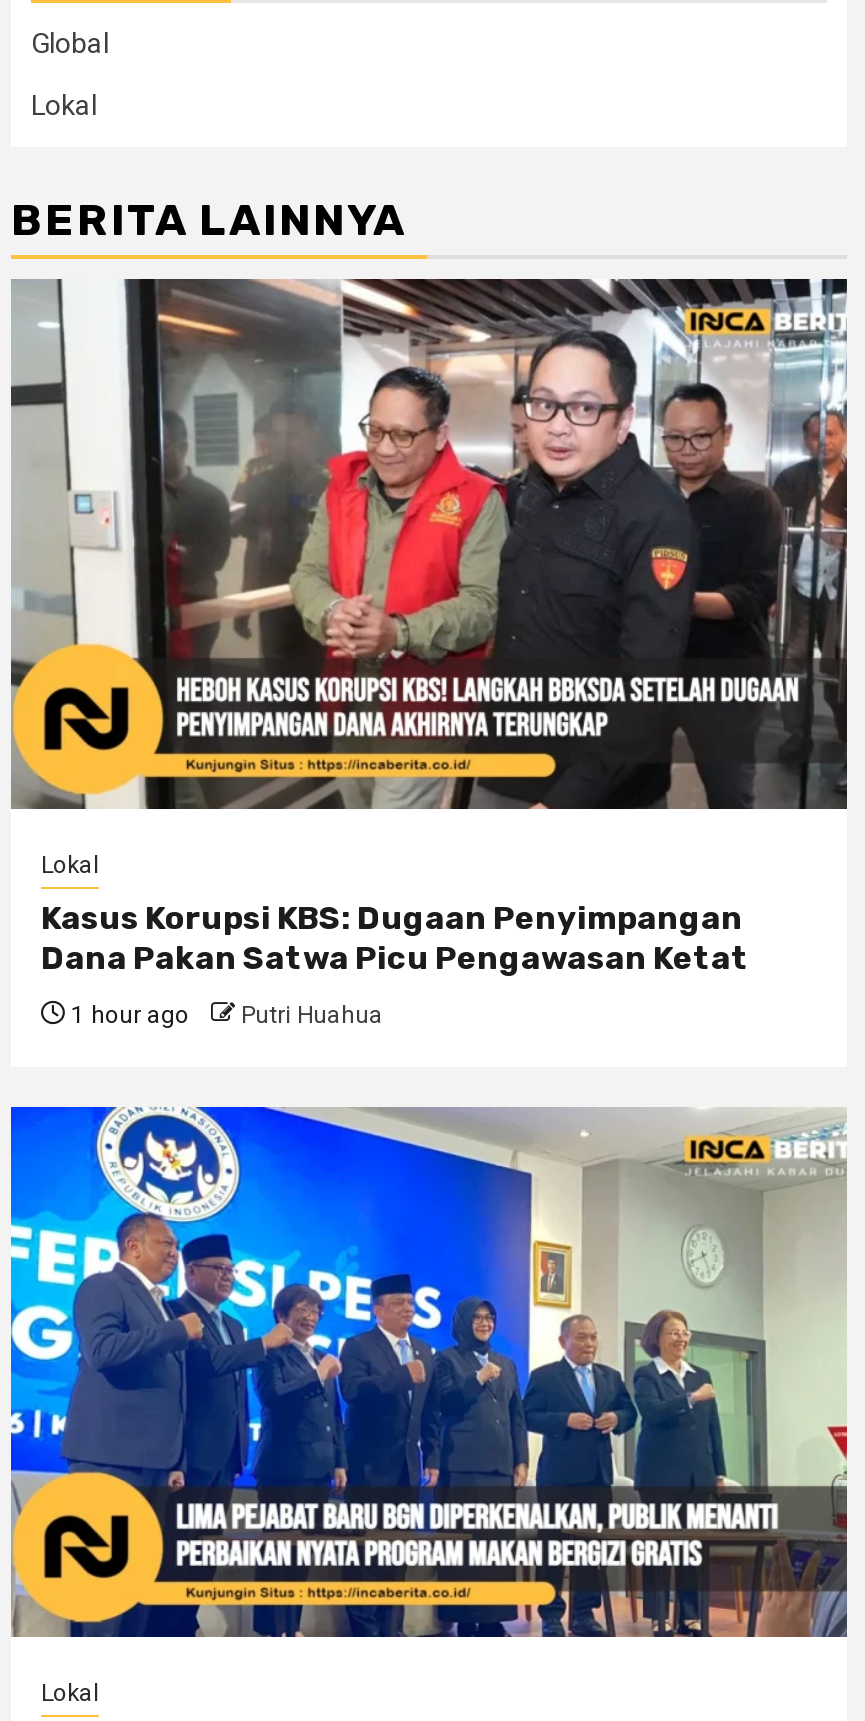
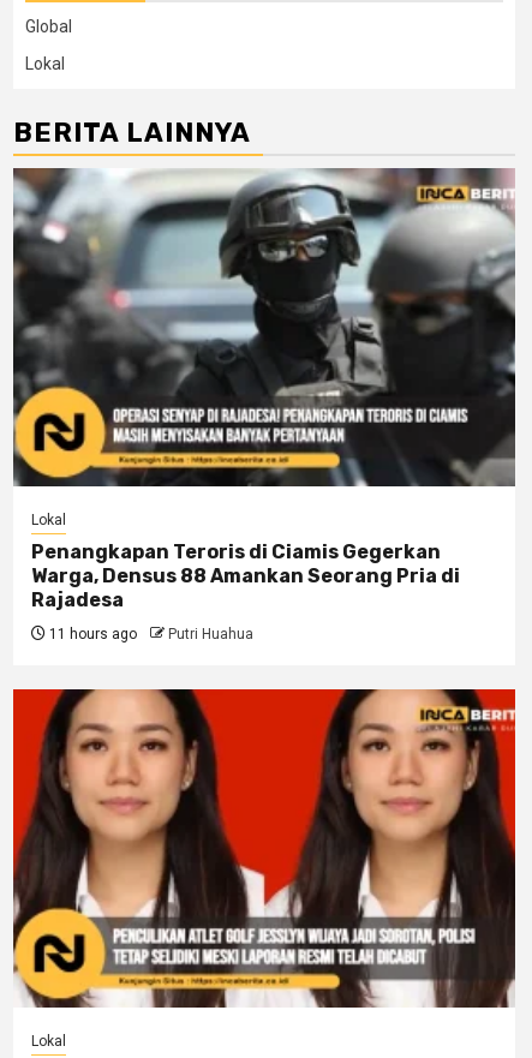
[11,277,849,811] [image] -> [12,167,515,488] [image]
[41,899,749,977] Kasus Korupsi KBS: Dugaan Penyimpangan | Dana Pakan Satwa Picu Pengawasan Ketat -> [31,540,460,611] Penangkapan Teroris di Ciamis Gegerkan | Warga, Densus 88 Amankan Seorang Pria di | Rajadesa
[65,1001,383,1029] 1 hour ago Putri Huahua -> [46,625,253,642] 11 hours ago Putri Huahua
[9,1105,849,1639] [image] -> [12,688,516,1009] [image]

